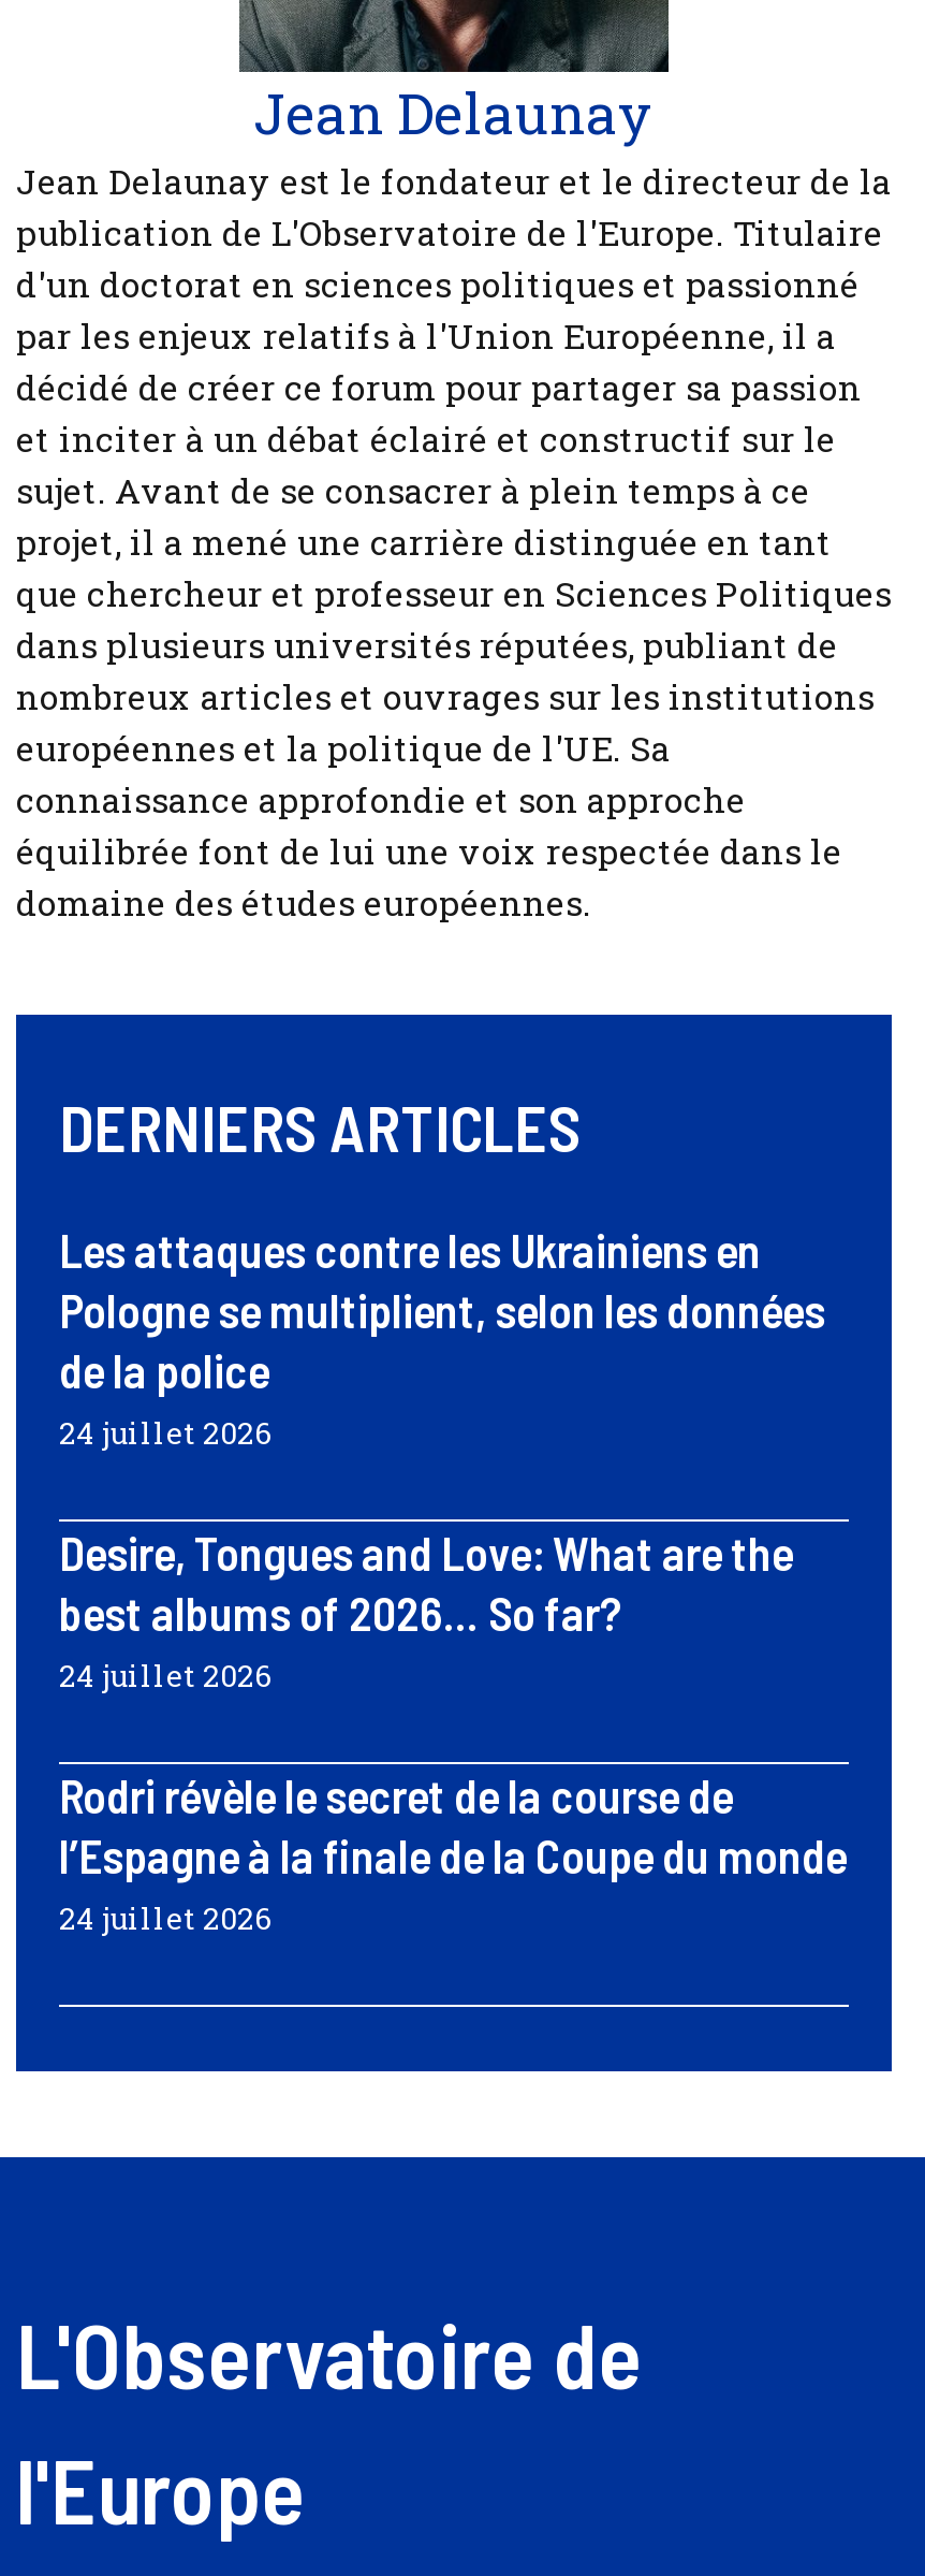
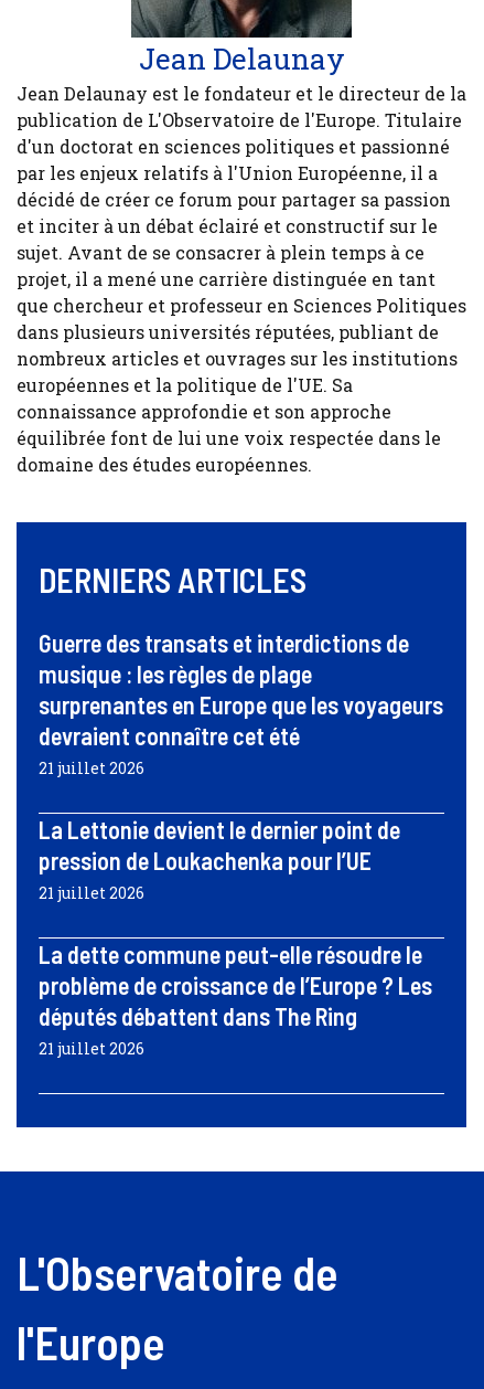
[59,1222,825,1454] Les attaques contre les Ukrainiens en | Pologne se multiplient, selon les données | de la police | 24 juillet 2026 -> [39,628,443,778] Guerre des transats et interdictions de | musique : les règles de plage | surprenantes en Europe que les voyageurs | devraient connaître cet été | 21 juillet 2026
[59,1525,793,1696] Desire, Tongues and Love: What are the | best albums of 2026… So far? | 24 juillet 2026 -> [39,815,400,903] La Lettonie devient le dernier point de | pression de Loukachenka pour l’UE | 21 juillet 2026
[59,1767,847,1939] Rodri révèle le secret de la course de | l’Espagne à la finale de la Coupe du monde | 24 juillet 2026 -> [39,940,432,1059] La dette commune peut-elle résoudre le | problème de croissance de l’Europe ? Les | députés débattent dans The Ring | 21 juillet 2026

